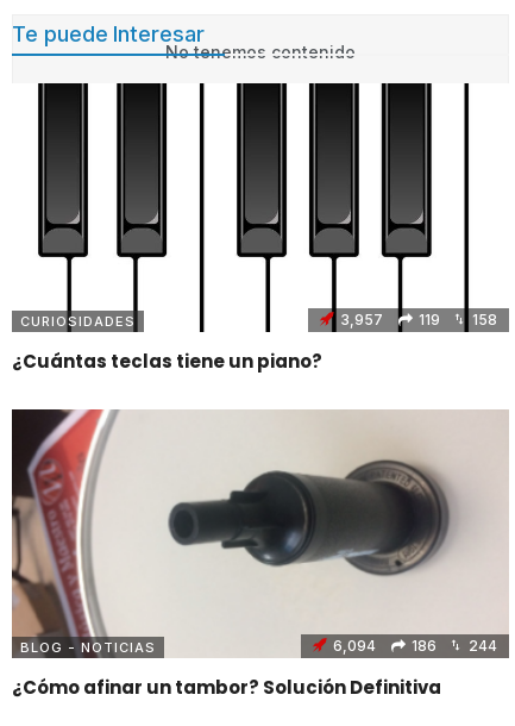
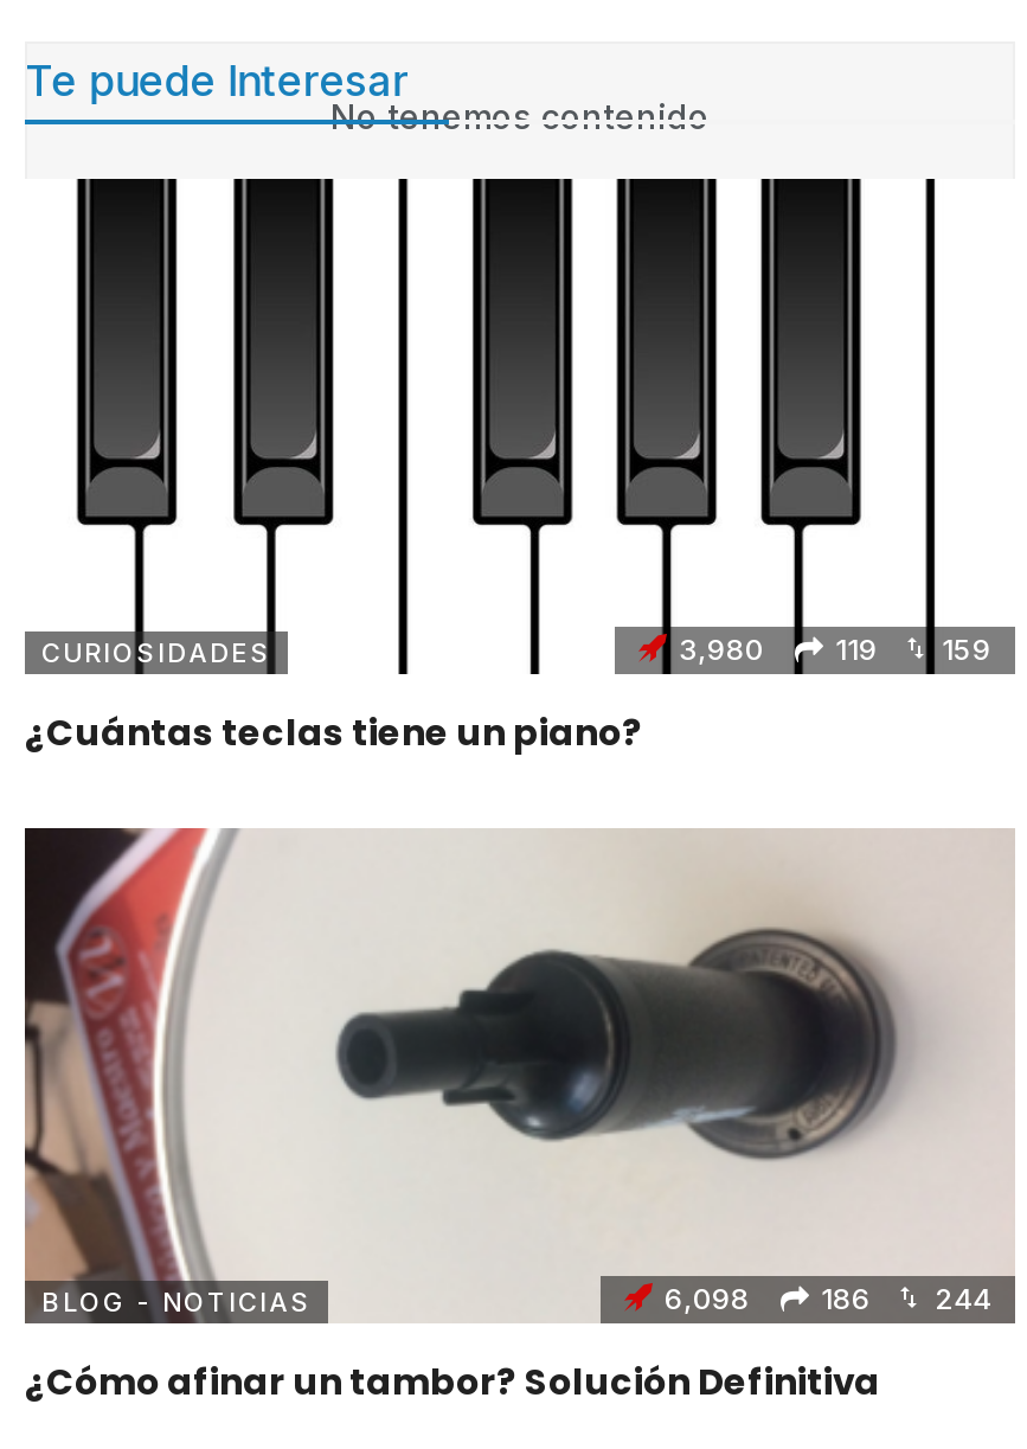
[340,311,383,328] 3,957 -> [679,631,764,667] 3,980
[472,311,497,328] 158 -> [942,631,991,667] 159
[333,637,497,655] 6,094 186 244 -> [665,1281,991,1316] 6,098 186 244

